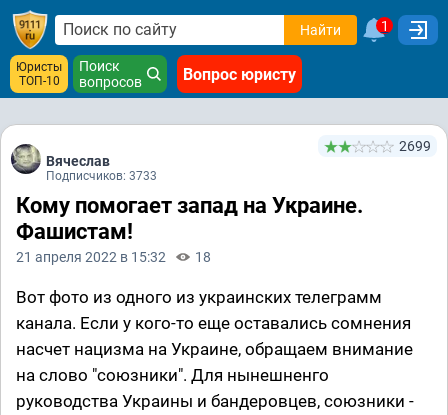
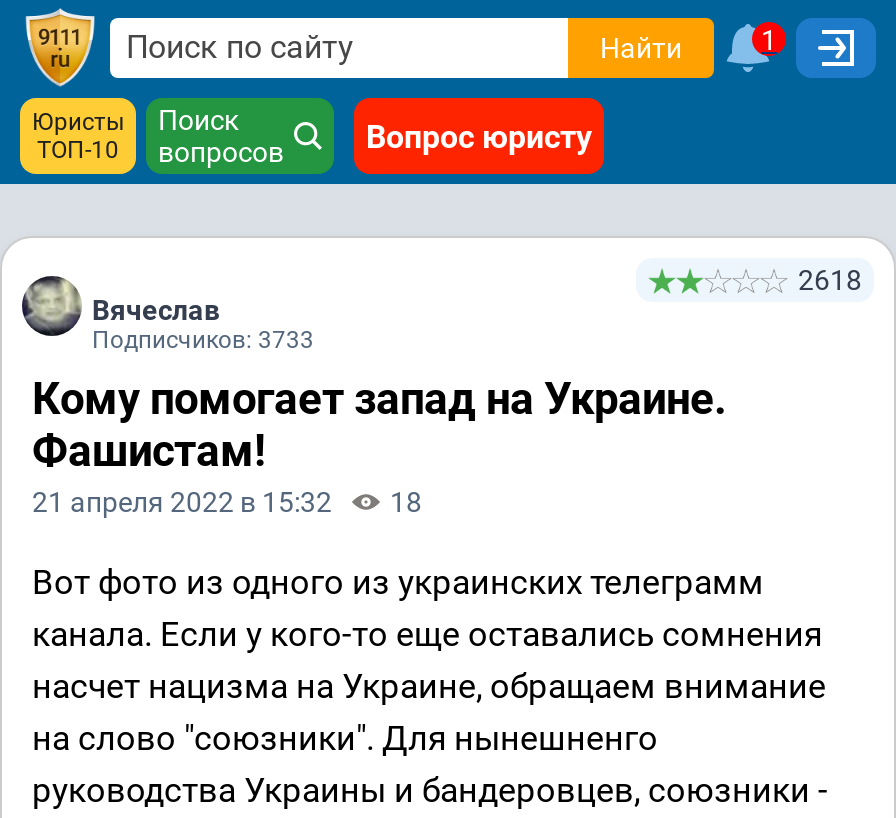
[399,138,431,154] 2699 -> [798,264,862,296] 2618

